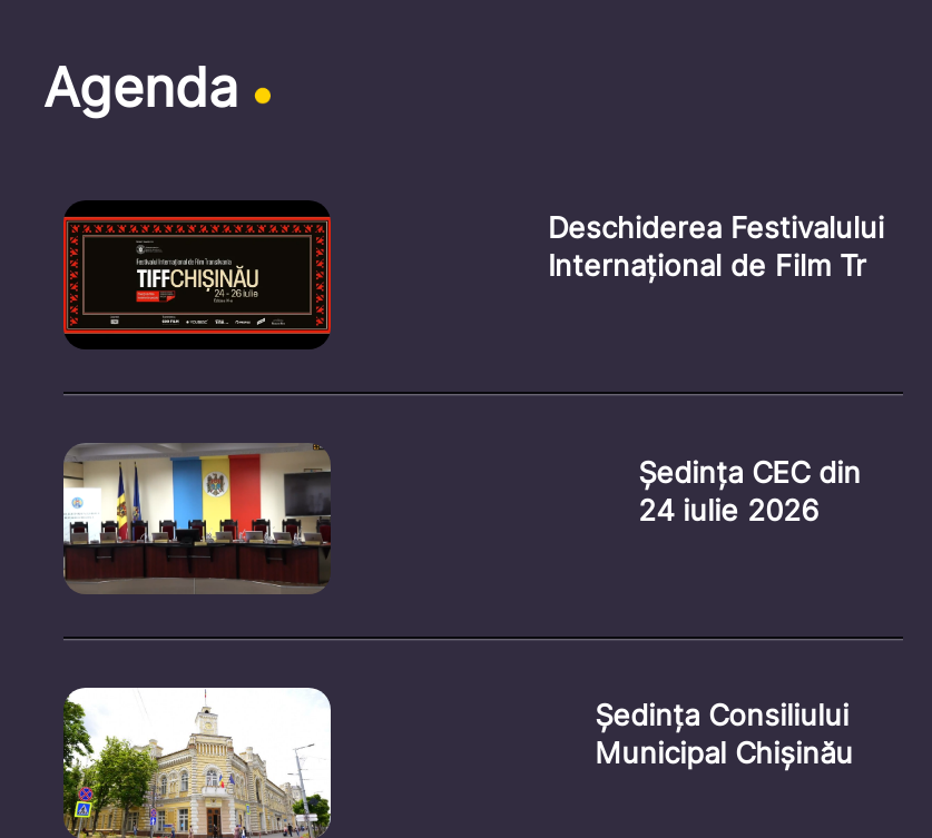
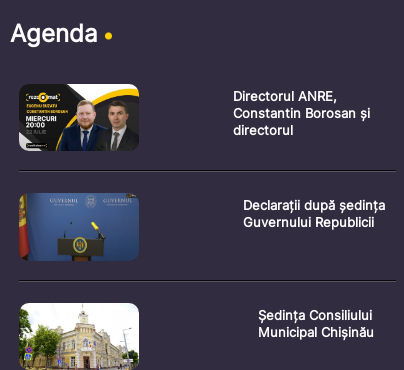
[61,199,333,351] [image] -> [18,83,140,152] [image]
[548,210,884,284] Deschiderea Festivalului | Internațional de Film Tr -> [233,88,370,138] Directorul ANRE, | Constantin Borosan și | directorul
[61,444,331,595] [image] -> [19,193,139,261] [image]
[638,454,861,527] Ședința CEC din | 24 iulie 2026 -> [243,197,385,230] Declarații după ședința | Guvernului Republicii

